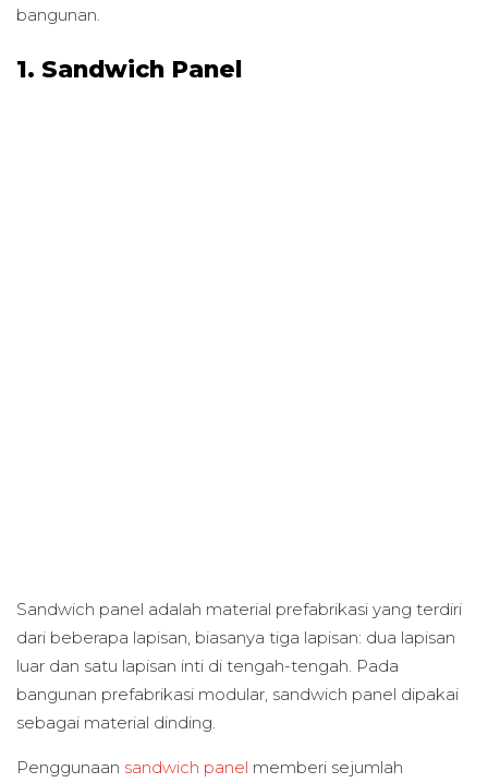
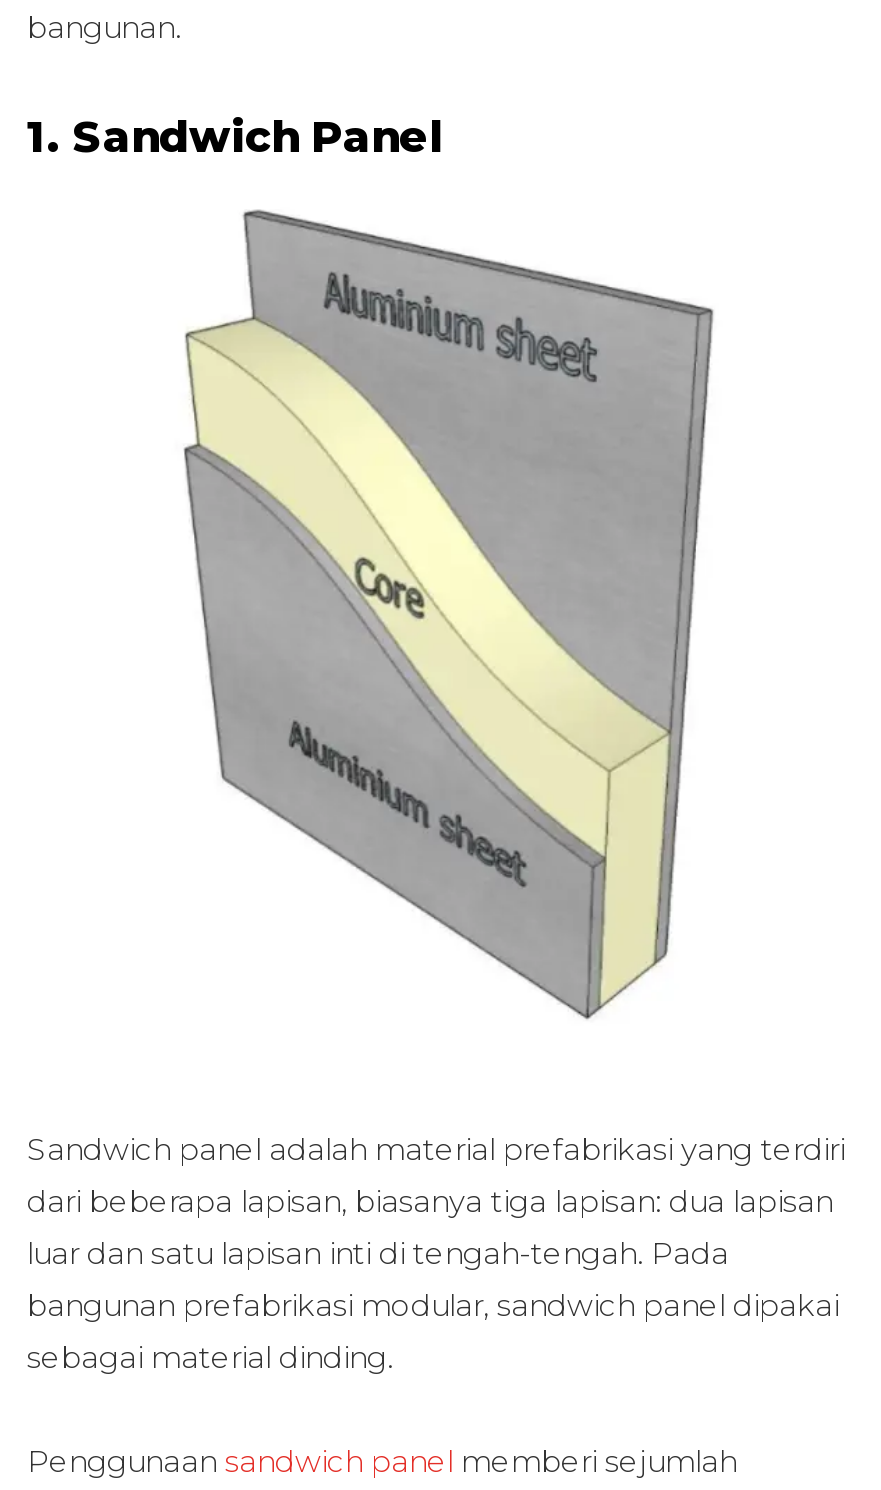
none -> [181,208,715,1022] [image]

